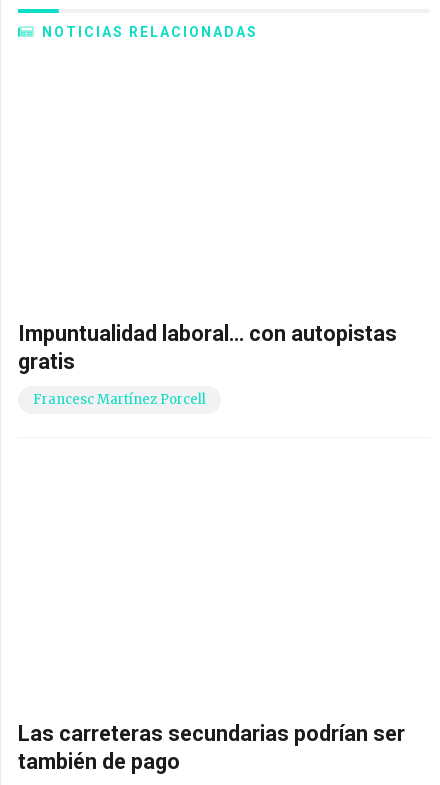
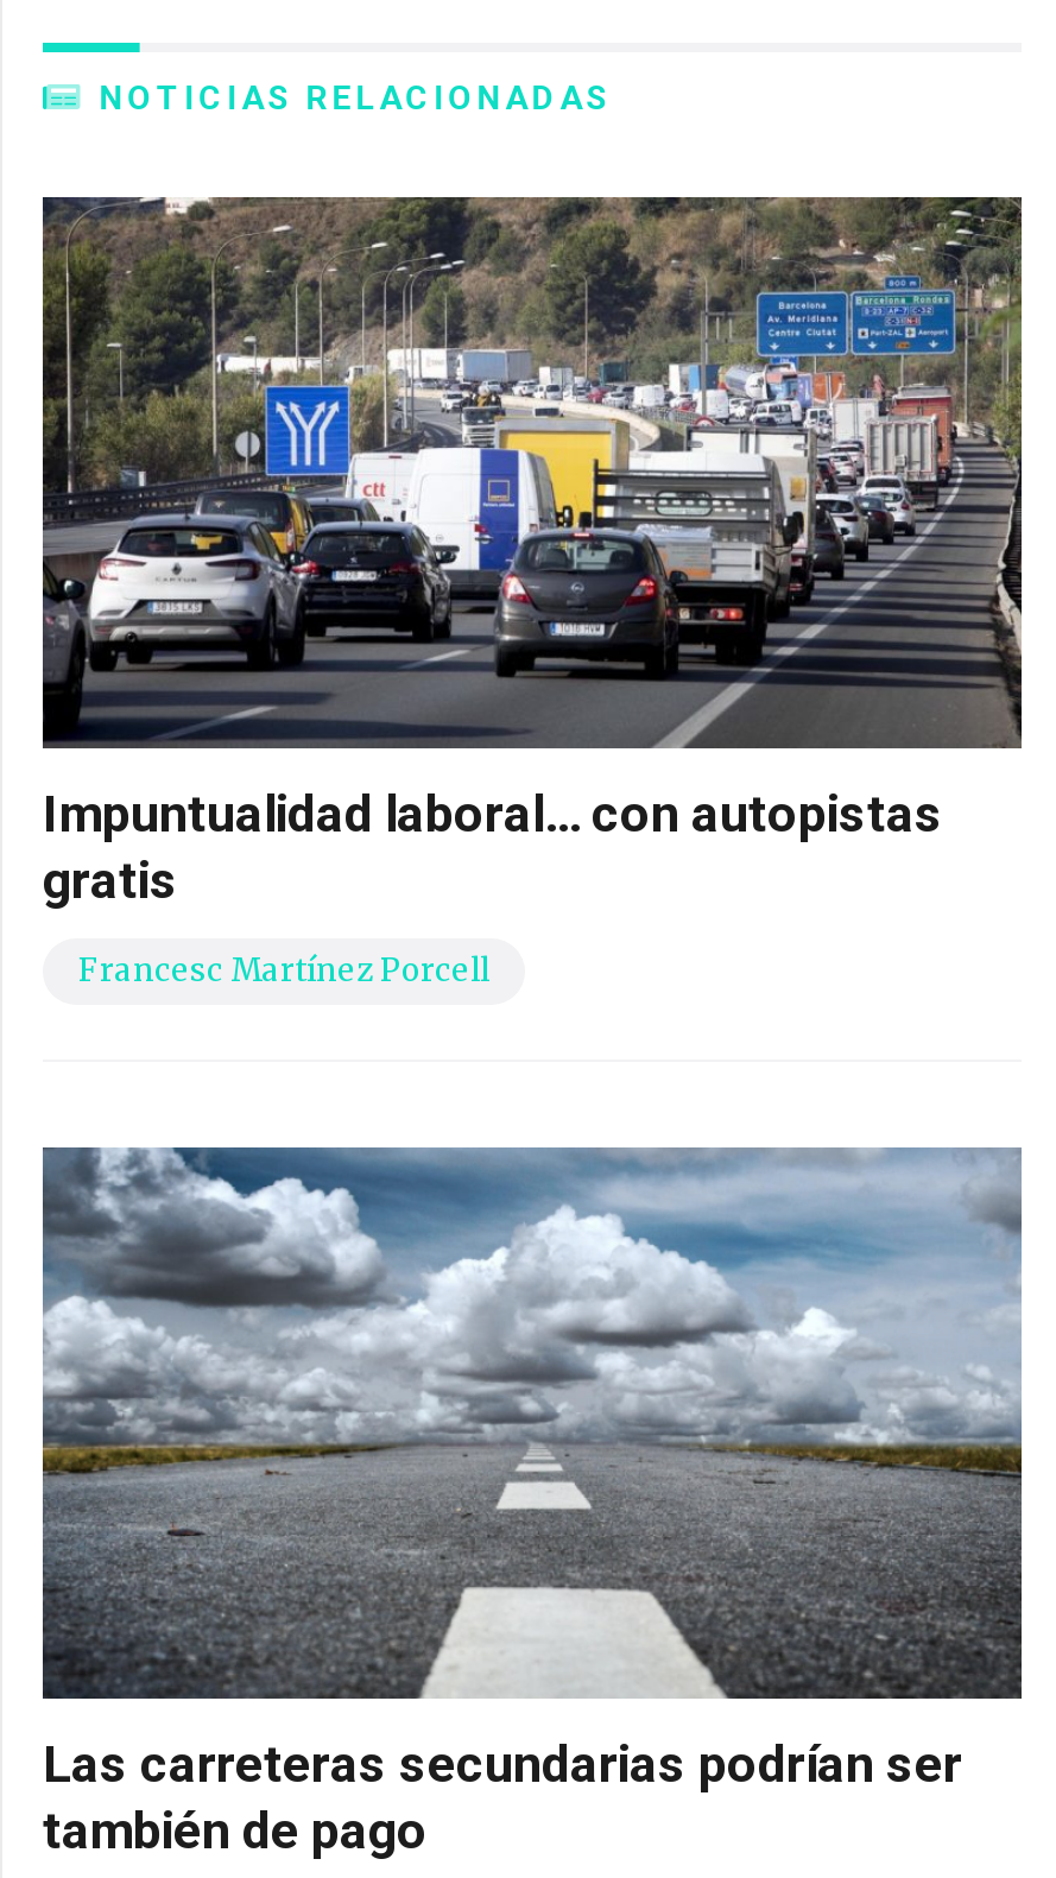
none -> [40,195,1024,751] [image]
none -> [40,1145,1024,1701] [image]

